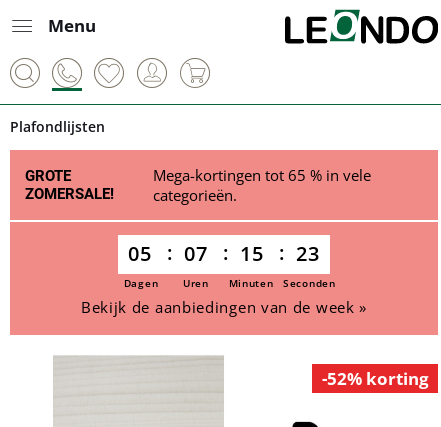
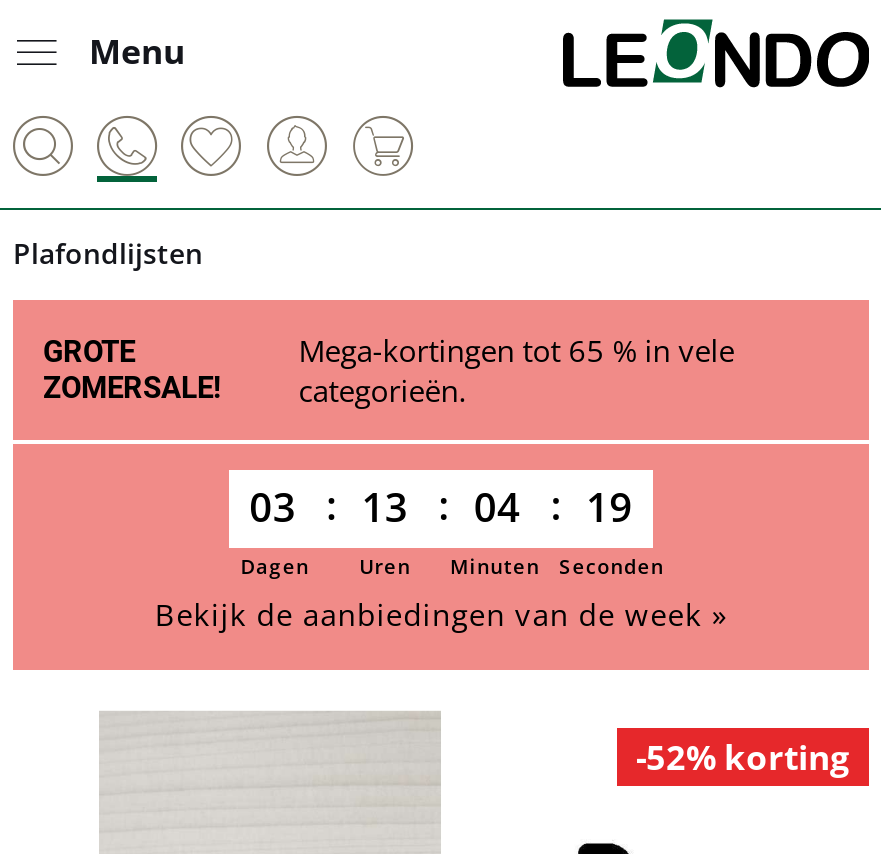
[128,240,151,267] 05 -> [249,480,296,534] 03
[184,240,208,267] 07 -> [361,480,408,534] 13
[240,240,264,267] 15 -> [474,480,521,534] 04
[296,240,320,267] 23 -> [586,480,633,534] 19

